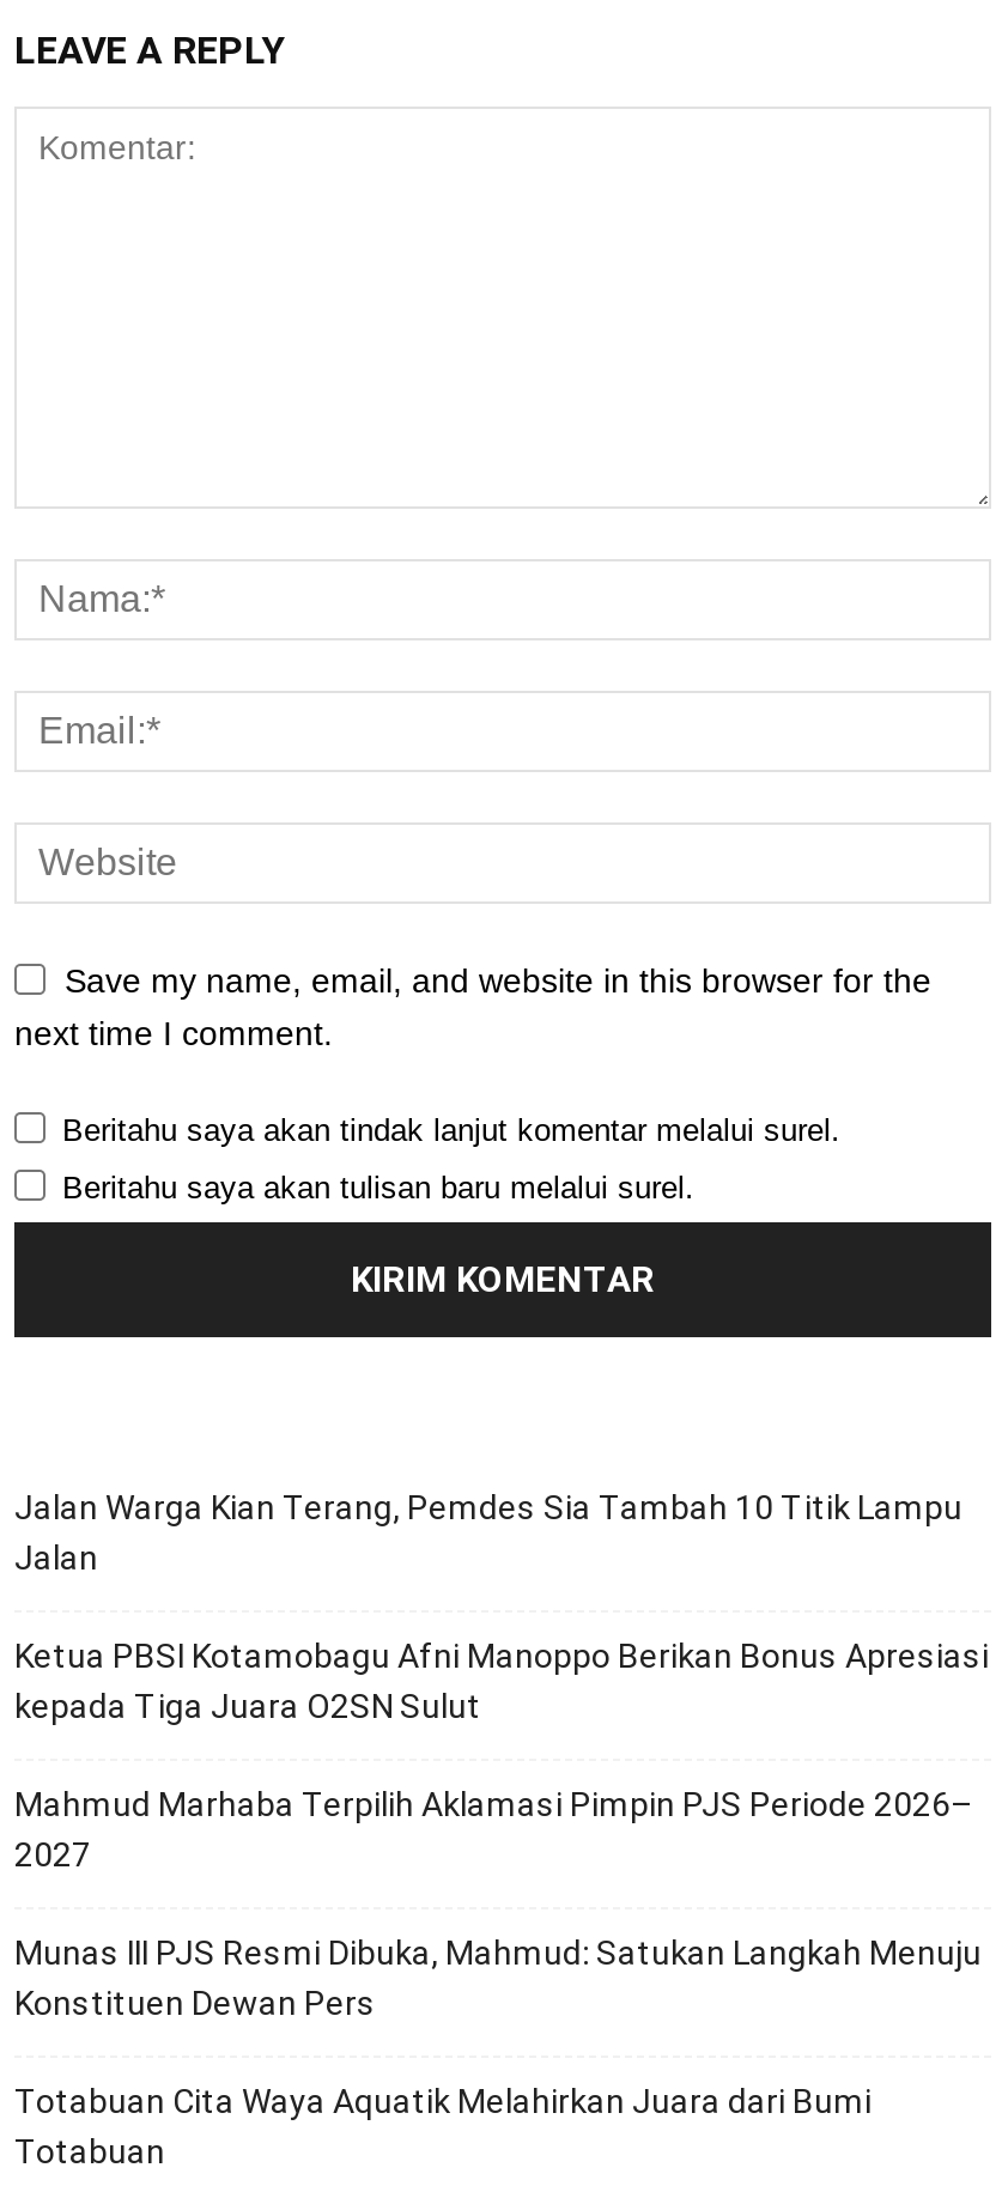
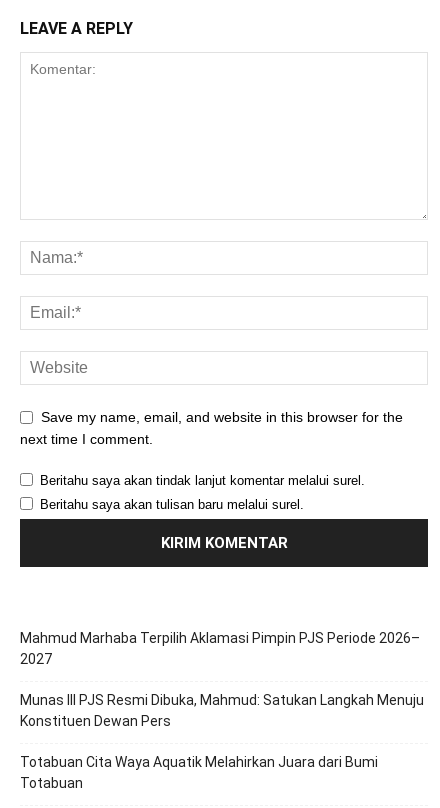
[14,1488,989,1725] Jalan Warga Kian Terang, Pemdes Sia Tambah 10 Titik Lampu | Jalan | Ketua PBSI Kotamobagu Afni Manoppo Berikan Bonus Apresiasi | kepada Tiga Juara O2SN Sulut -> none

